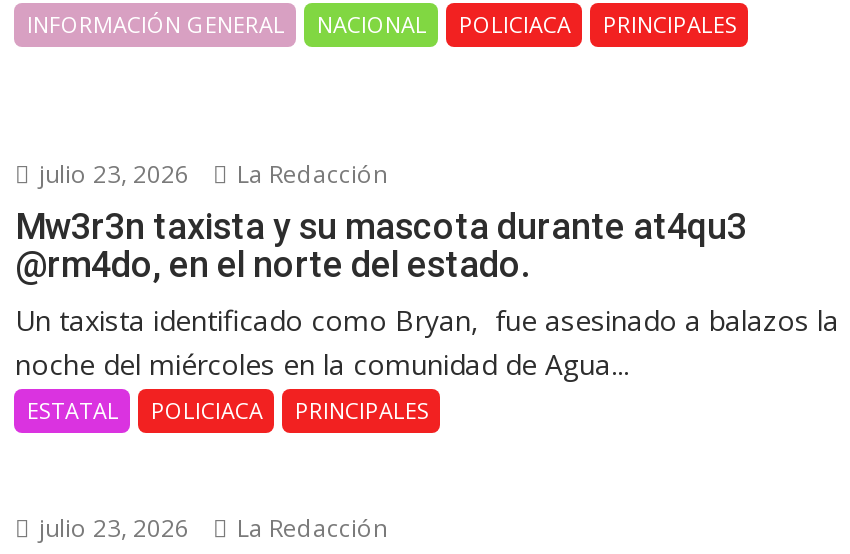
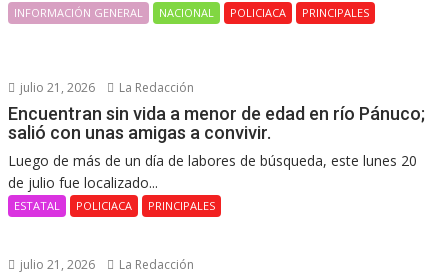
[33,157,387,191] julio 23, 2026 La Redacción -> [17,79,194,96] julio 21, 2026 La Redacción
[15,205,839,383] Mw3r3n taxista y su mascota durante at4qu3 | @rm4do, en el norte del estado. | Un taxista identificado como Bryan, fue asesinado a balazos la | noche del miércoles en la comunidad de Agua... -> [8,103,425,192] Encuentran sin vida a menor de edad en río Pánuco; | salió con unas amigas a convivir. | Luego de más de un día de labores de búsqueda, este lunes 20 | de julio fue localizado...
[33,511,387,545] julio 23, 2026 La Redacción -> [17,256,194,273] julio 21, 2026 La Redacción

